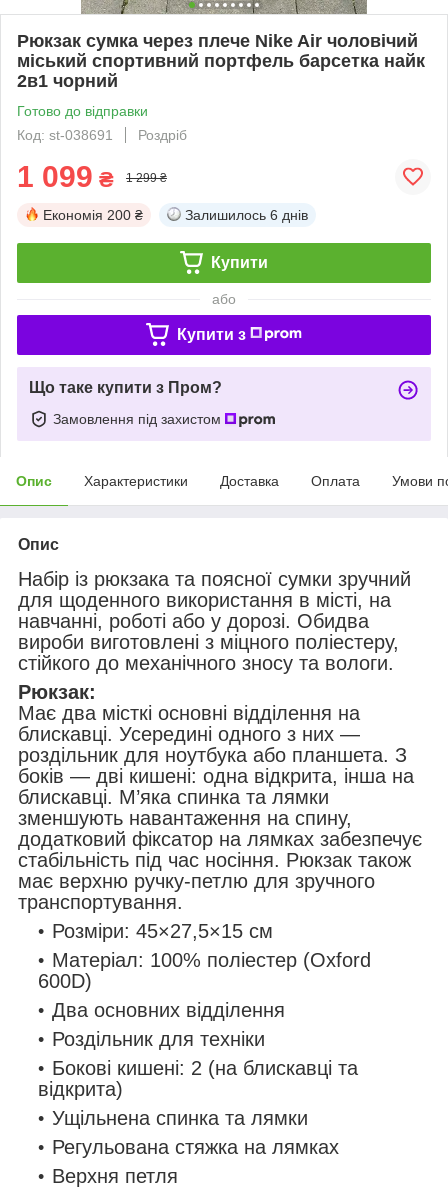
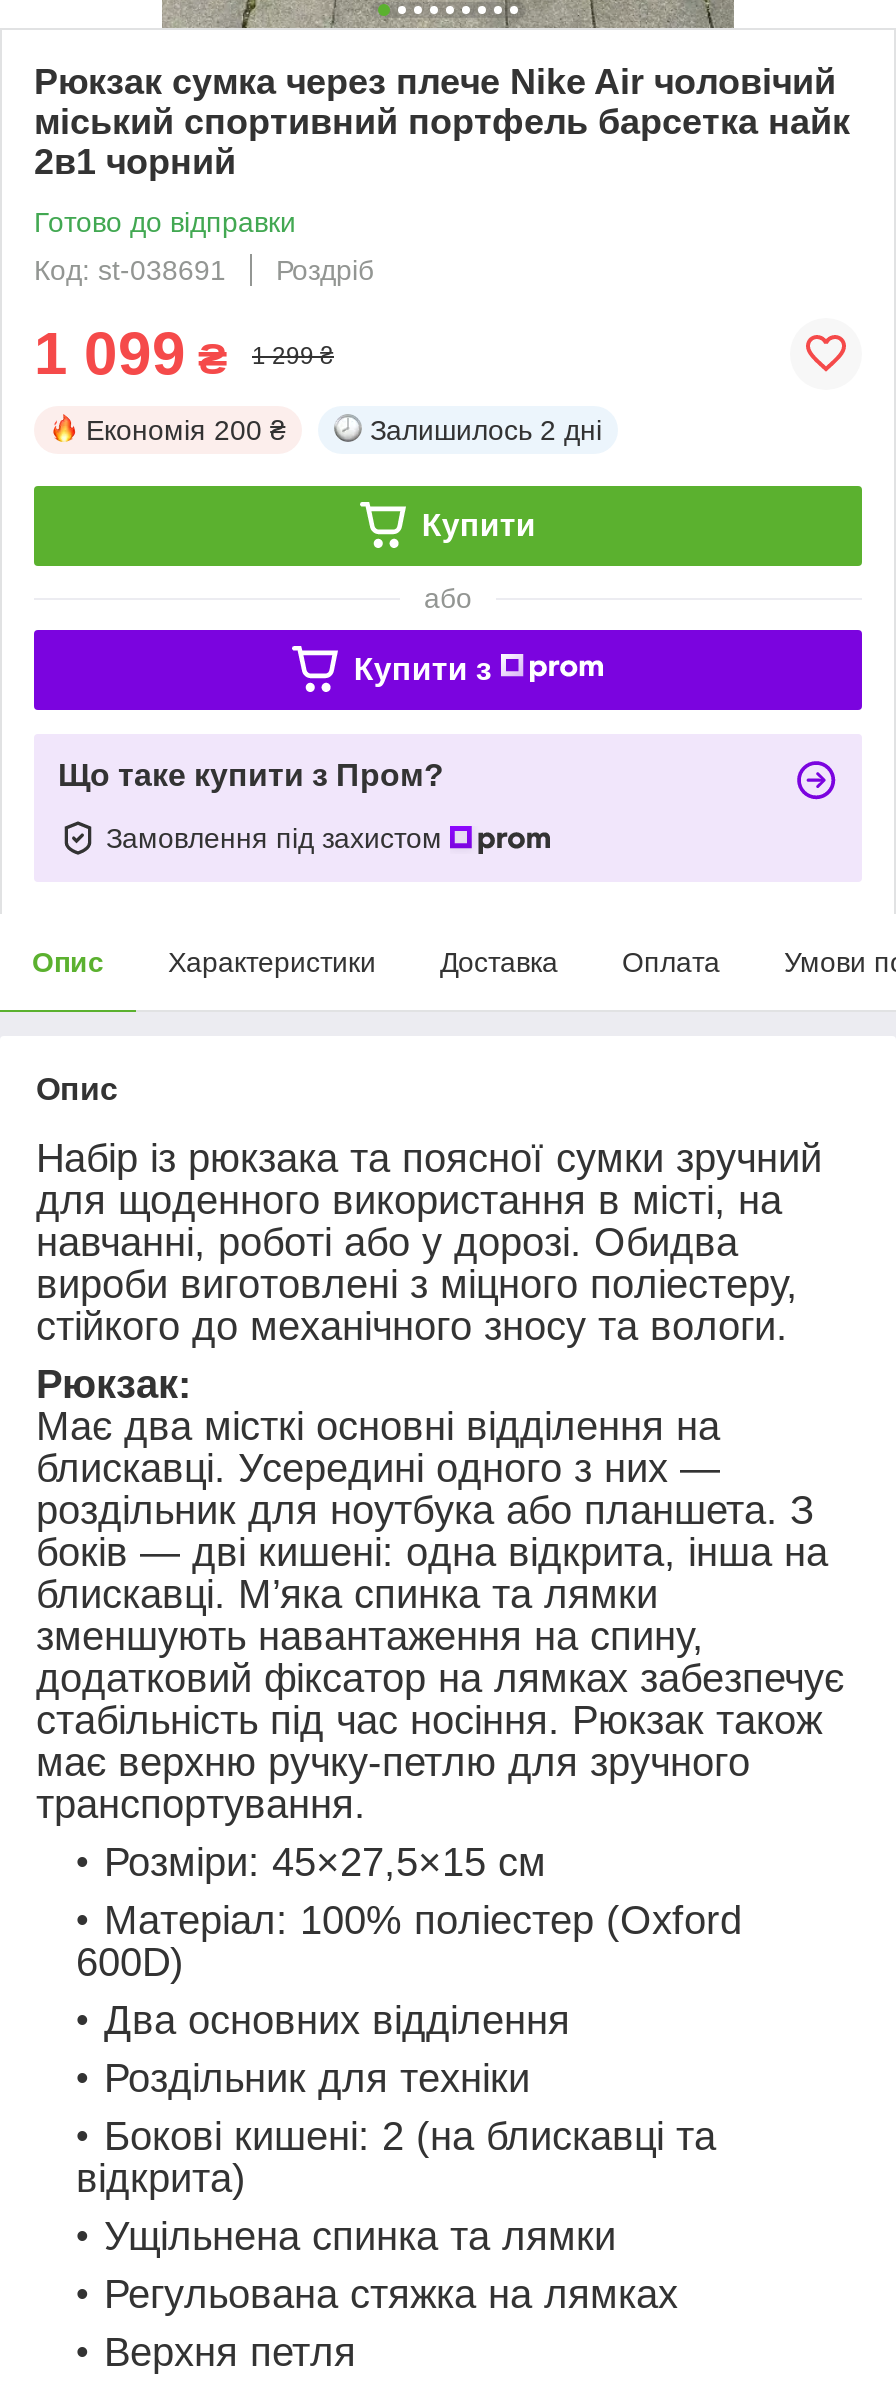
[185,207,308,223] Залишилось 6 днів -> [370,414,602,446] Залишилось 2 дні

